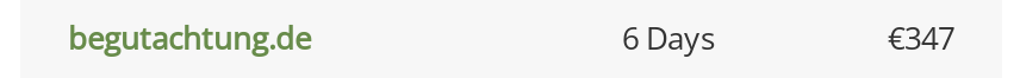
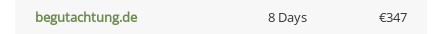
[622,17,715,59] 6 Days -> [267,8,306,26] 8 Days

